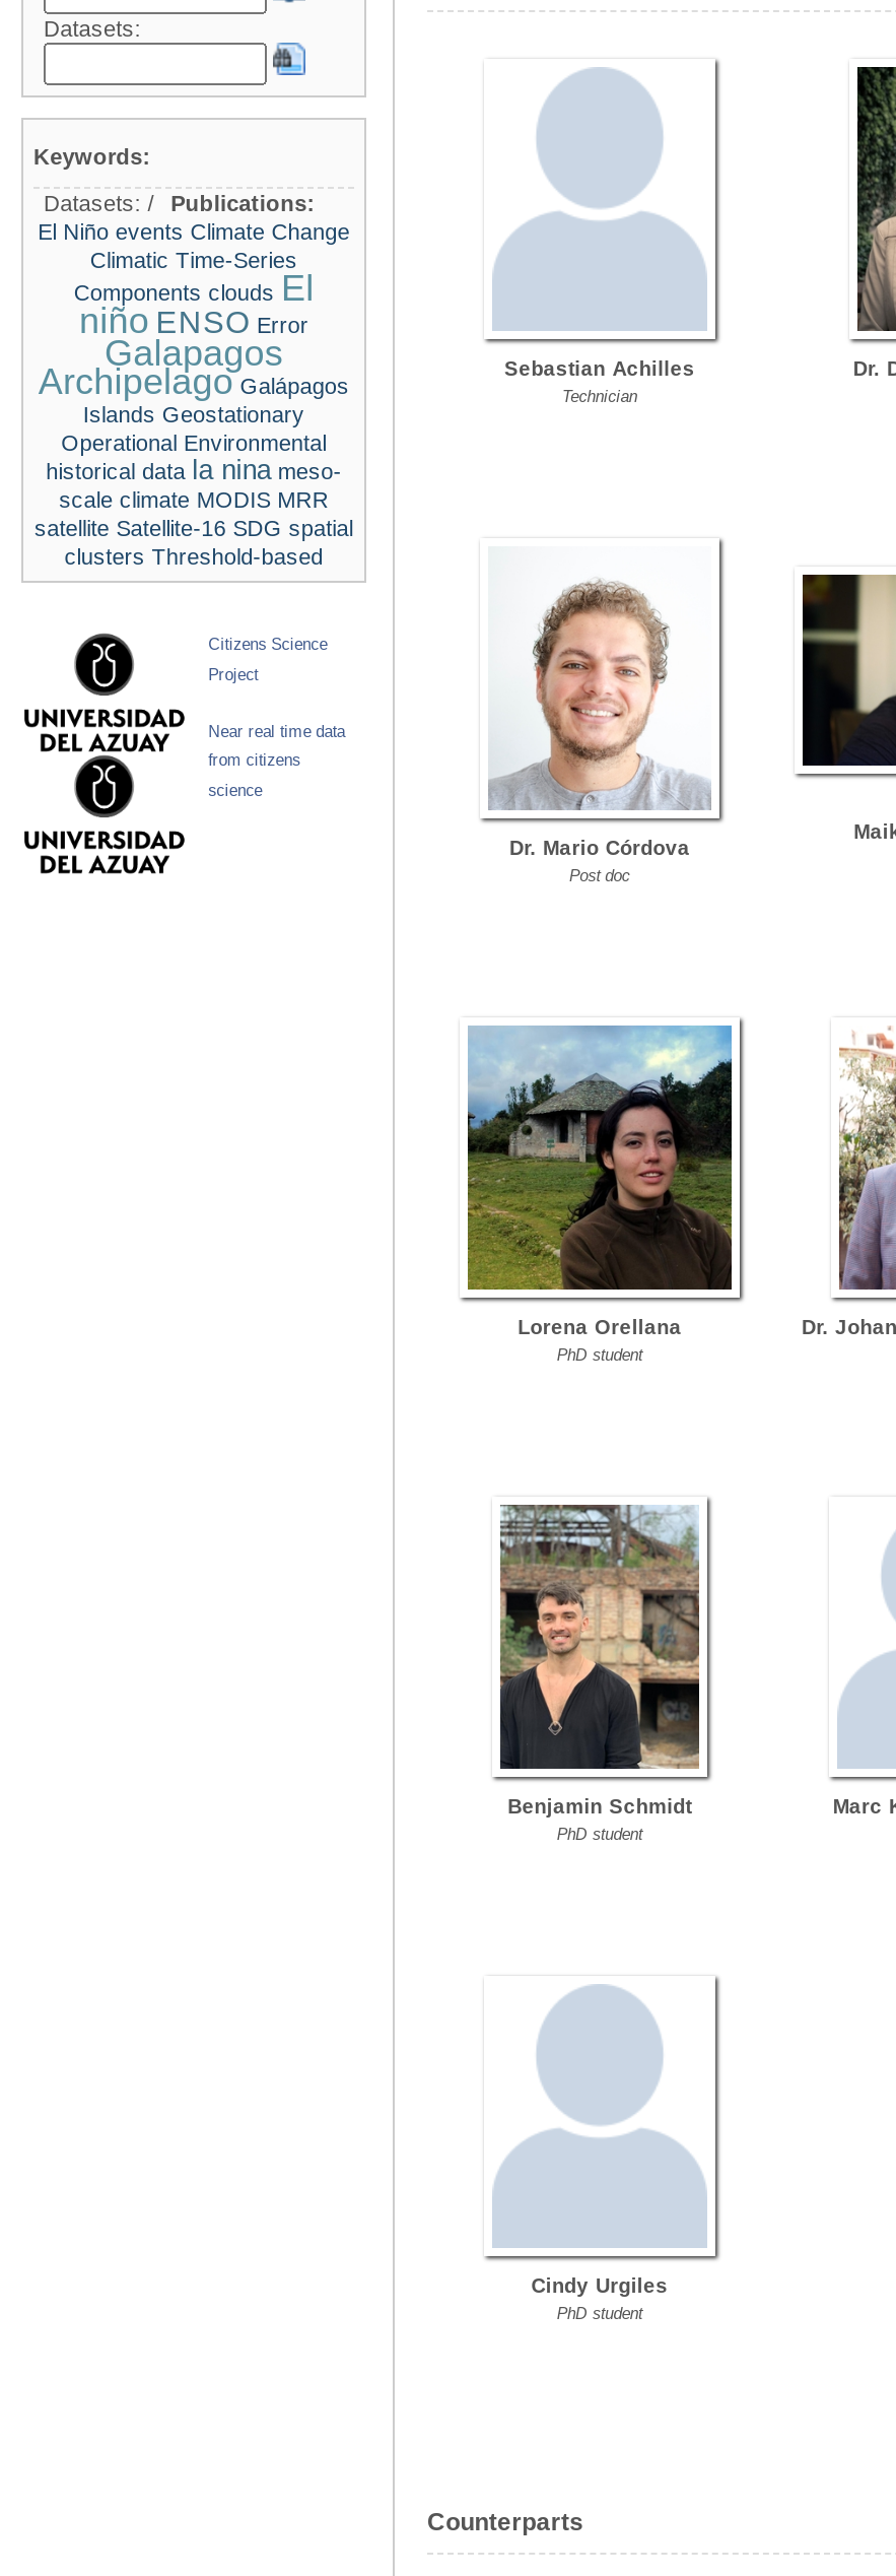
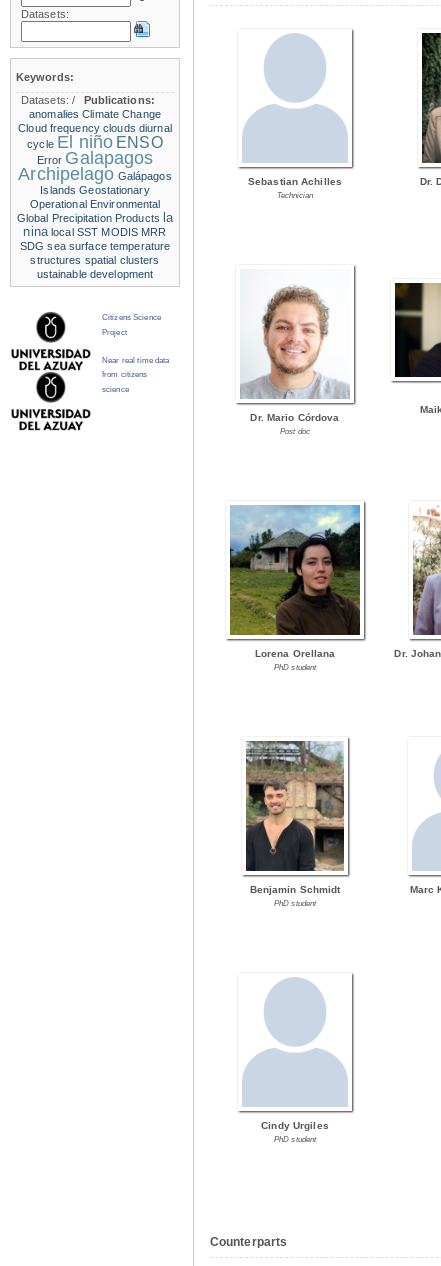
[38,220,350,374] El Niño events Climate Change | Climatic Time-Series | Components clouds El | niño ENSO Error | Galapagos -> [18,108,172,168] anomalies Climate Change | Cloud frequency clouds diurnal | cycle El niño ENSO | Error Galapagos
[35,455,353,569] historical data la nina meso- | scale climate MODIS MRR | satellite Satellite-16 SDG spatial | clusters Threshold-based -> [17,210,173,280] Global Precipitation Products la | nina local SST MODIS MRR | SDG sea surface temperature | structures spatial clusters | ustainable development

